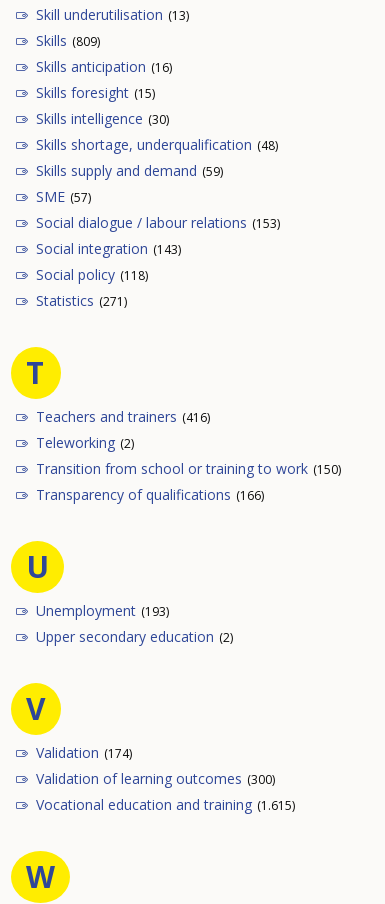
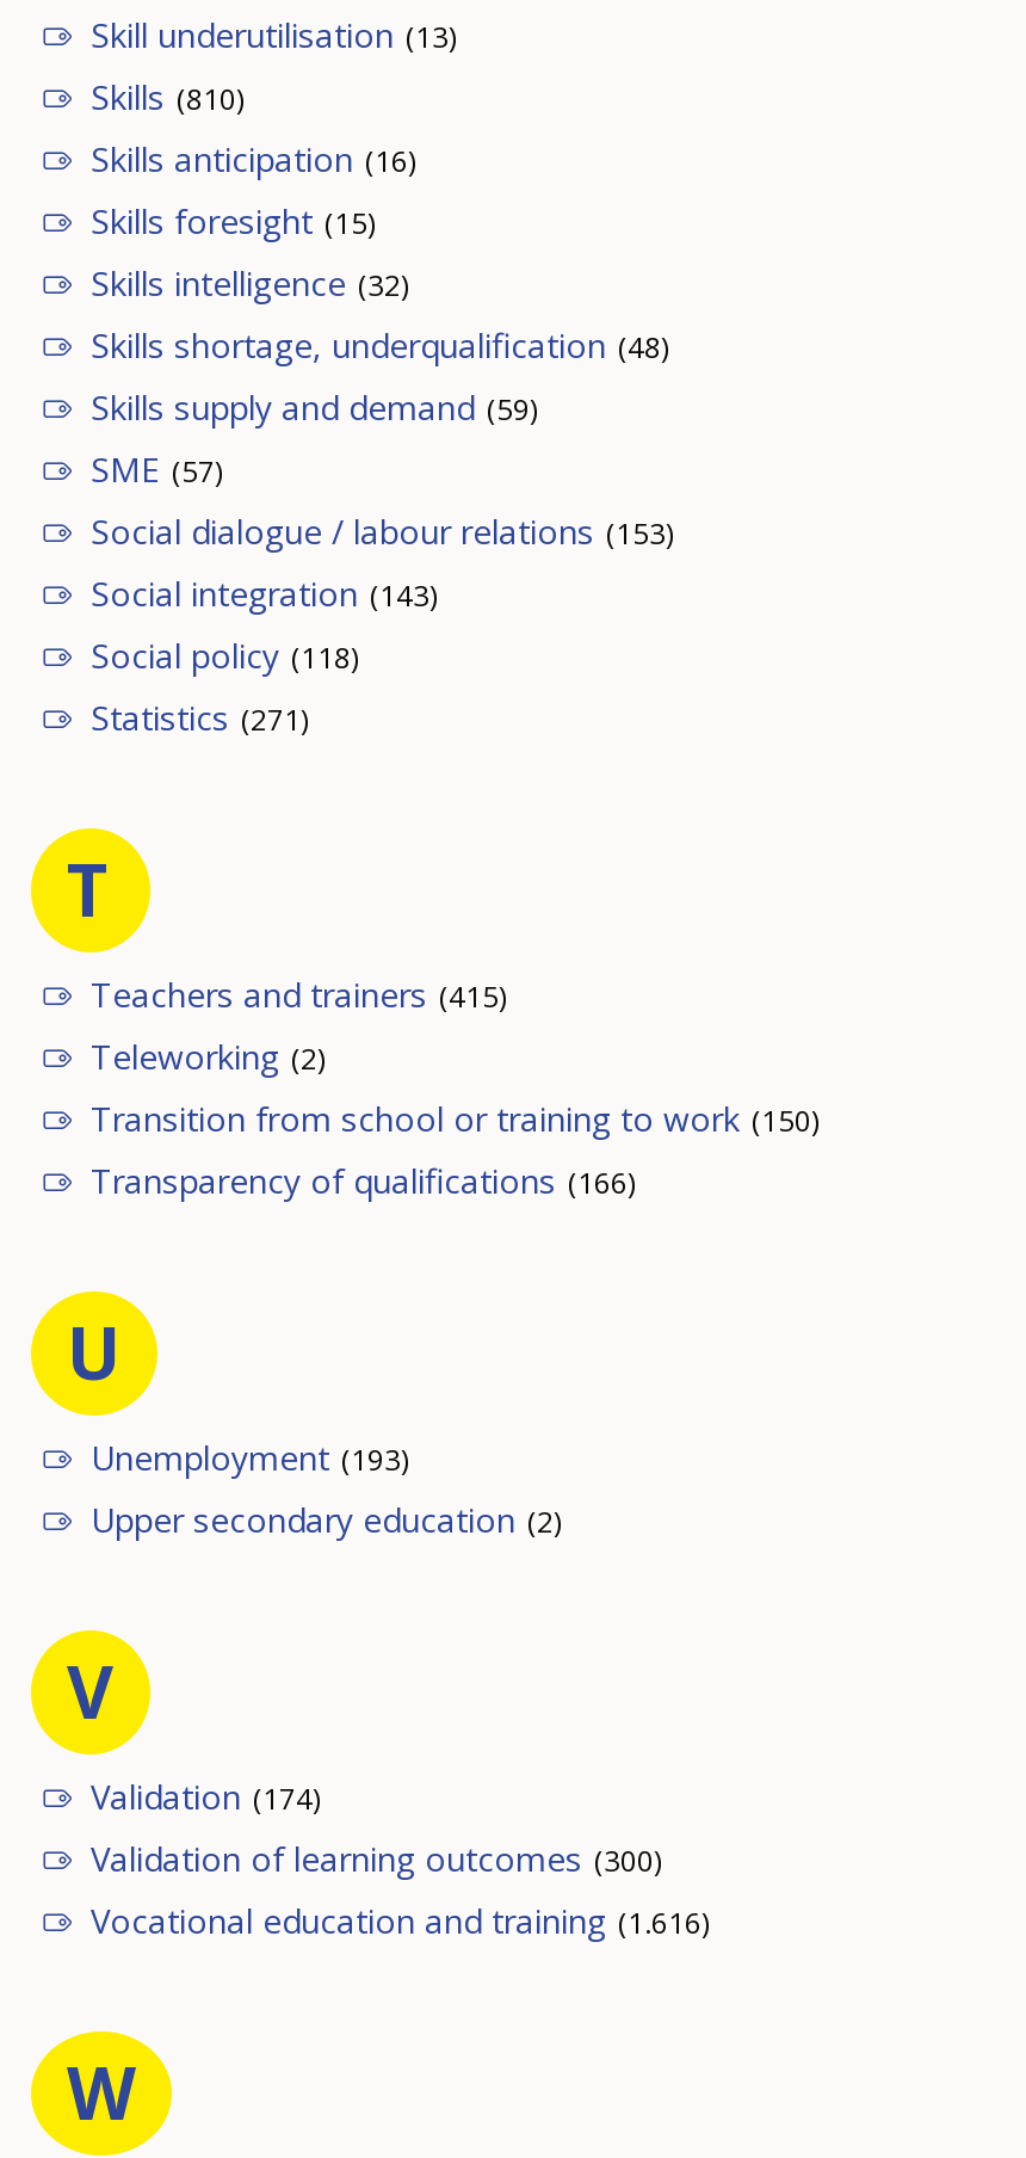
[36,30,100,49] Skills (809) -> [91,73,243,118] Skills (810)
[36,108,169,127] Skills intelligence (30) -> [91,259,408,304] Skills intelligence (32)
[36,406,210,425] Teachers and trainers (416) -> [91,970,506,1016] Teachers and trainers (415)
[36,794,295,813] Vocational education and training (1.615) -> [91,1897,709,1942] Vocational education and training (1.616)

